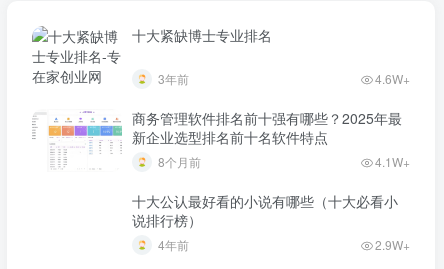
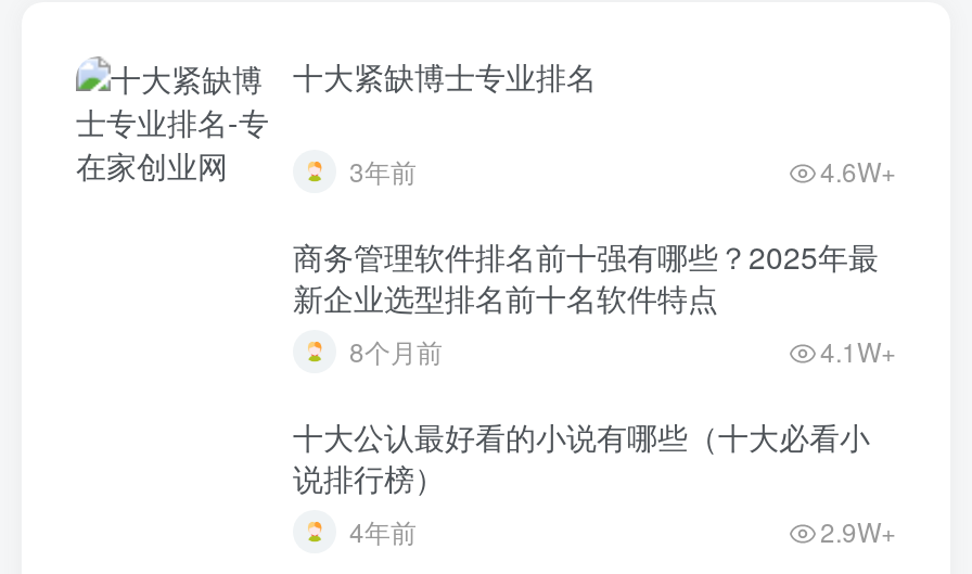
[31,110,123,170] [image] -> none

